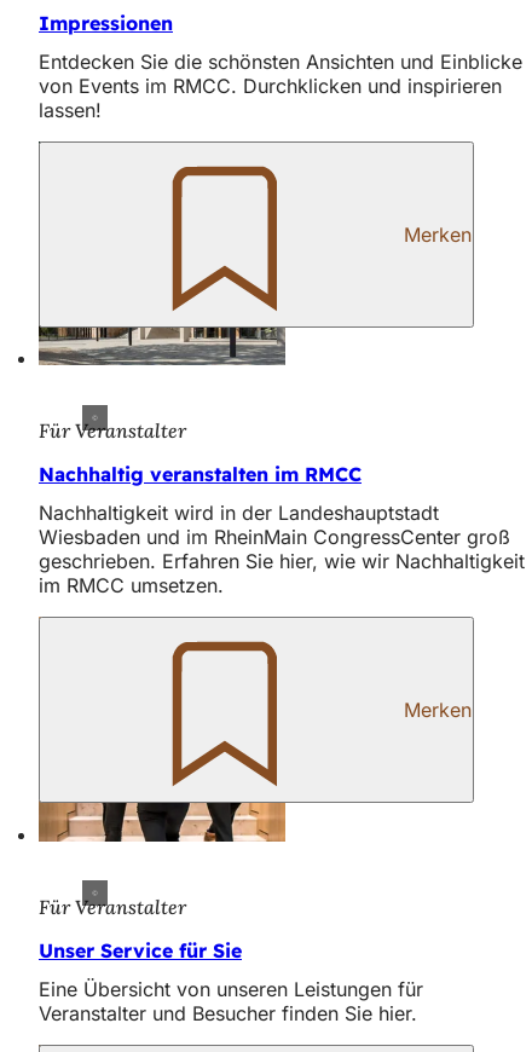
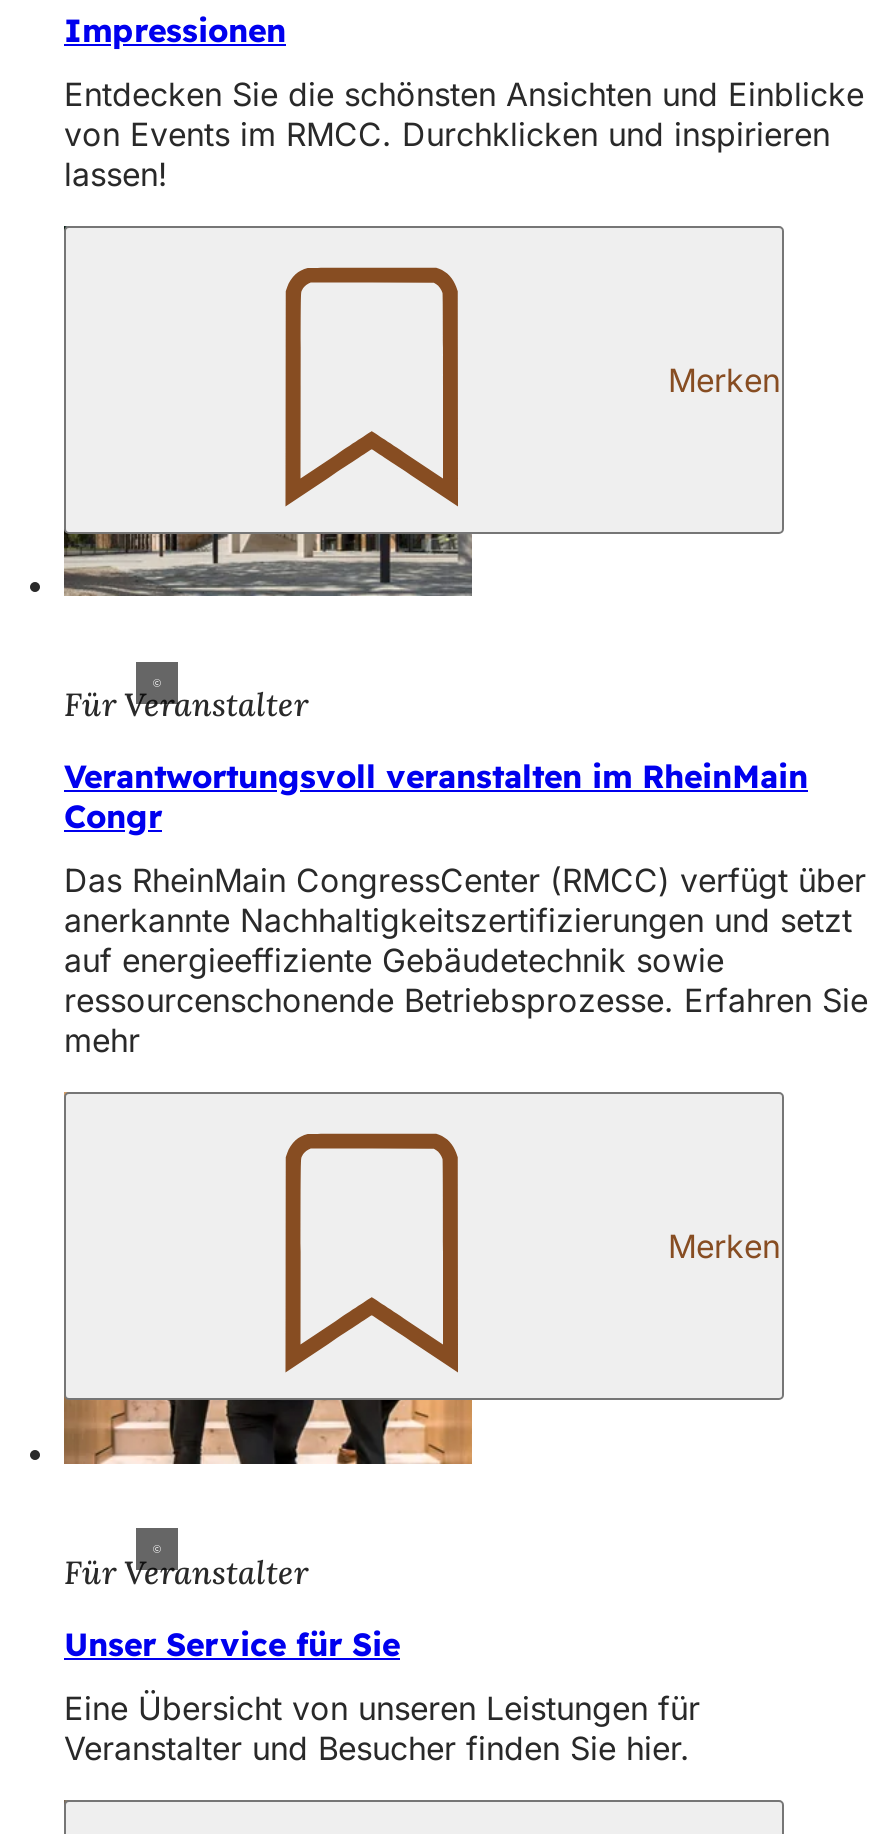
[39,462,362,487] Nachhaltig veranstalten im RMCC -> [64,757,808,837] Verantwortungsvoll veranstalten im RheinMain | Congr
[39,501,525,598] Nachhaltigkeit wird in der Landeshauptstadt | Wiesbaden und im RheinMain CongressCenter groß | geschrieben. Erfahren Sie hier, wie wir Nachhaltigkeit | im RMCC umsetzen. -> [64,861,868,1061] Das RheinMain CongressCenter (RMCC) verfügt über | anerkannte Nachhaltigkeitszertifizierungen und setzt | auf energieeffiziente Gebäudetechnik sowie | ressourcenschonende Betriebsprozesse. Erfahren Sie | mehr

